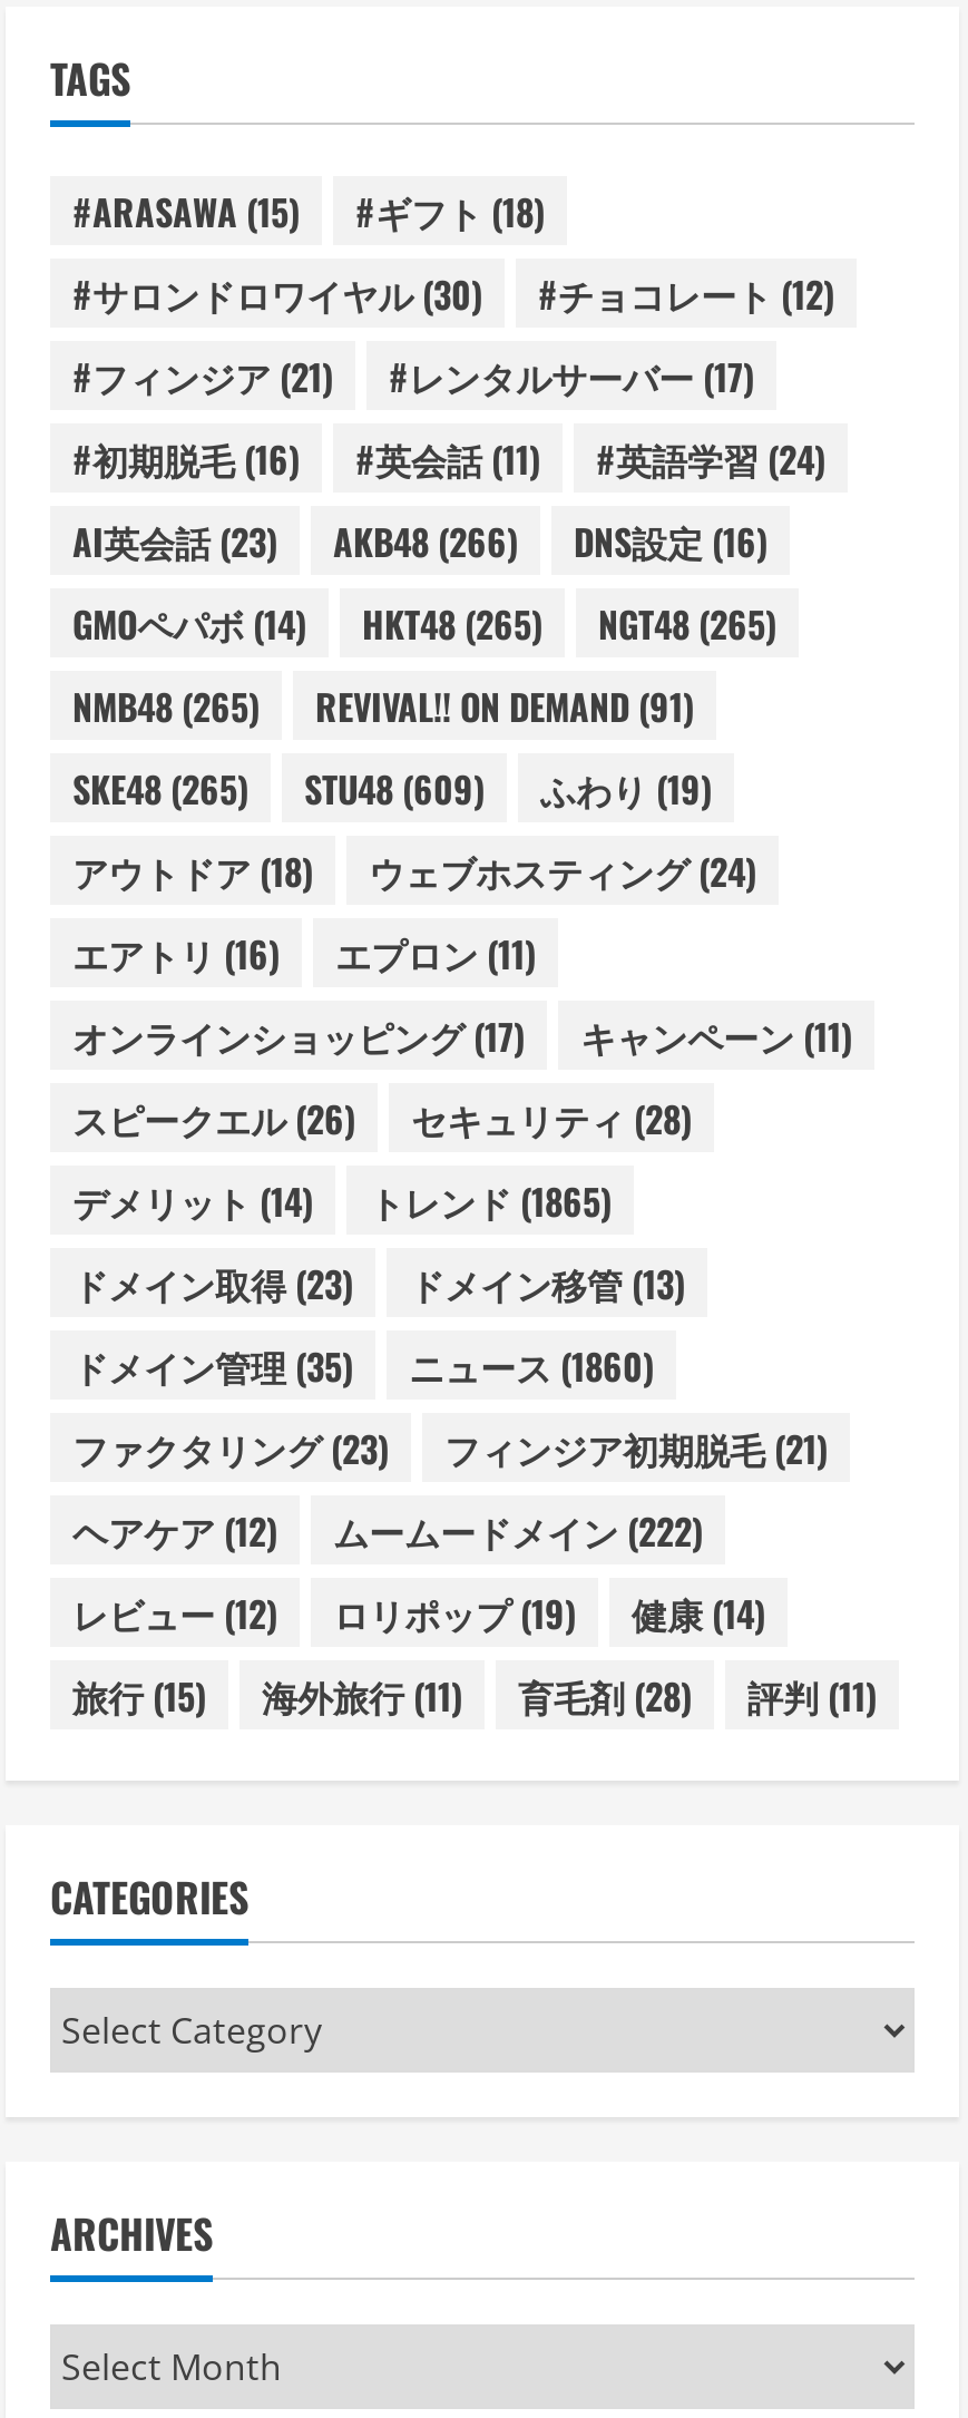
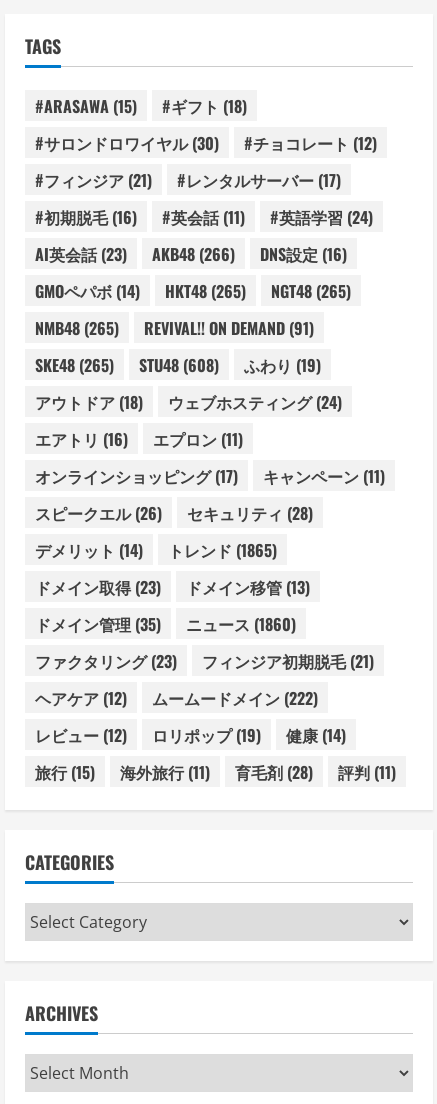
[72,762,712,815] SKE48 (265) STU48 (609) ふわり(19) -> [35,353,321,377] SKE48 (265) STU48 (608) ふわり(19)

